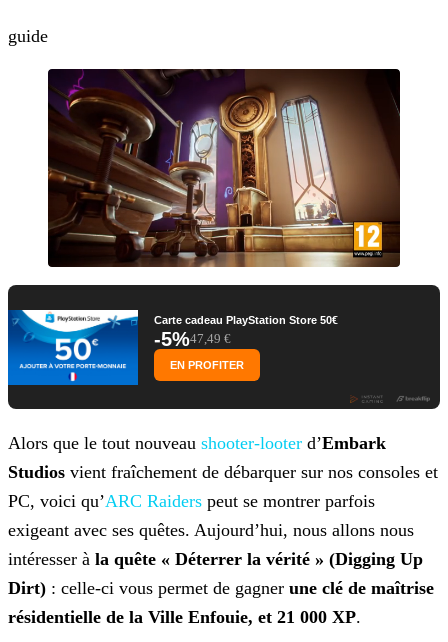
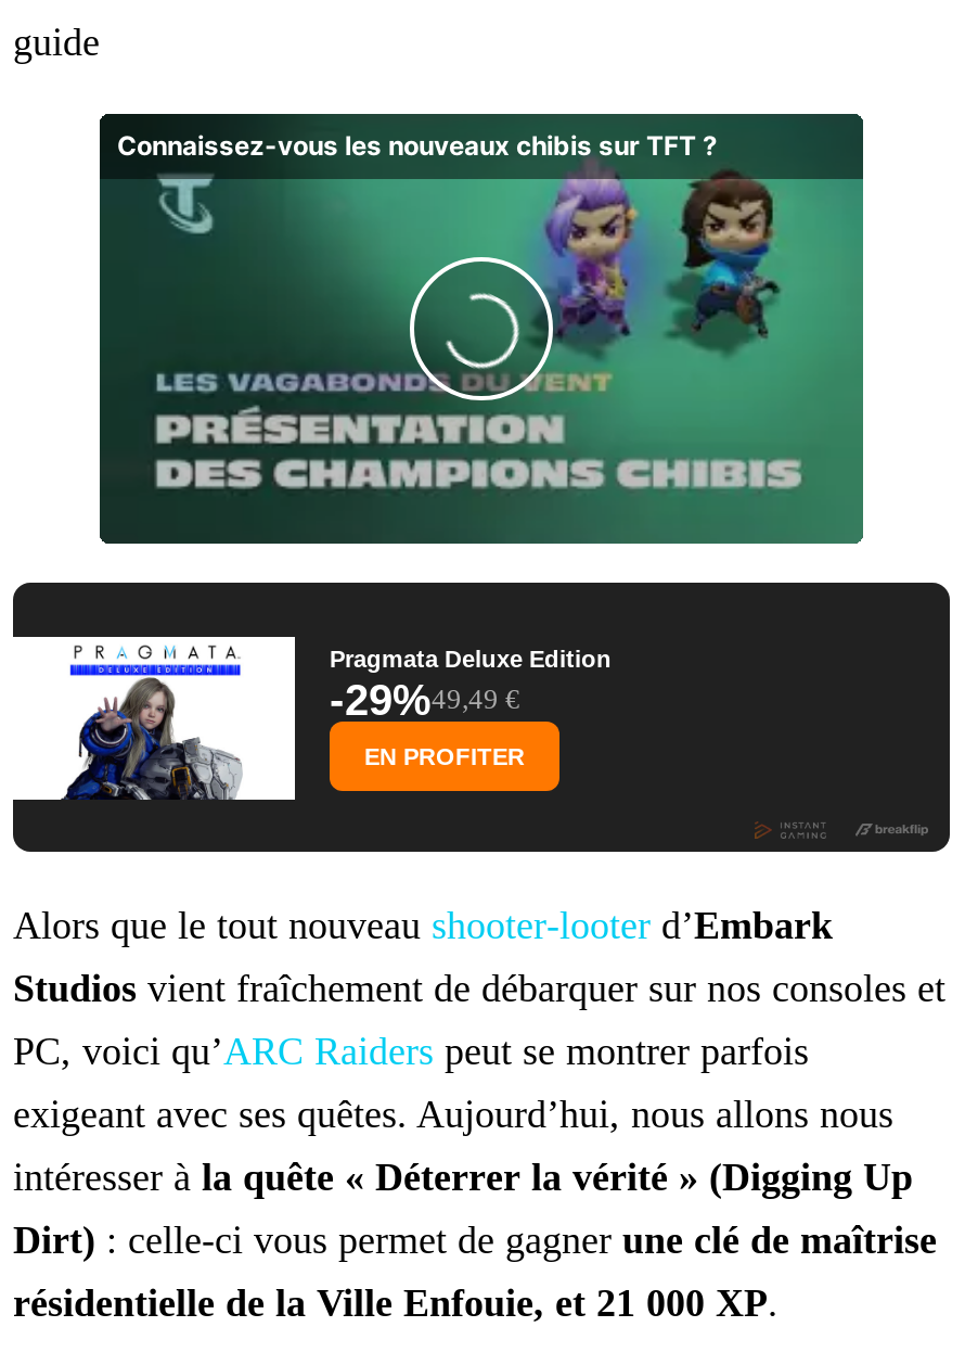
[48,69,401,268] [image] -> [100,114,865,546] [image]
[7,309,338,386] [image] | Carte cadeau PlayStation Store 50€ | -5%47,49 € -> [13,635,612,802] [image] | Pragmata Deluxe Edition | -29%49,49 €

